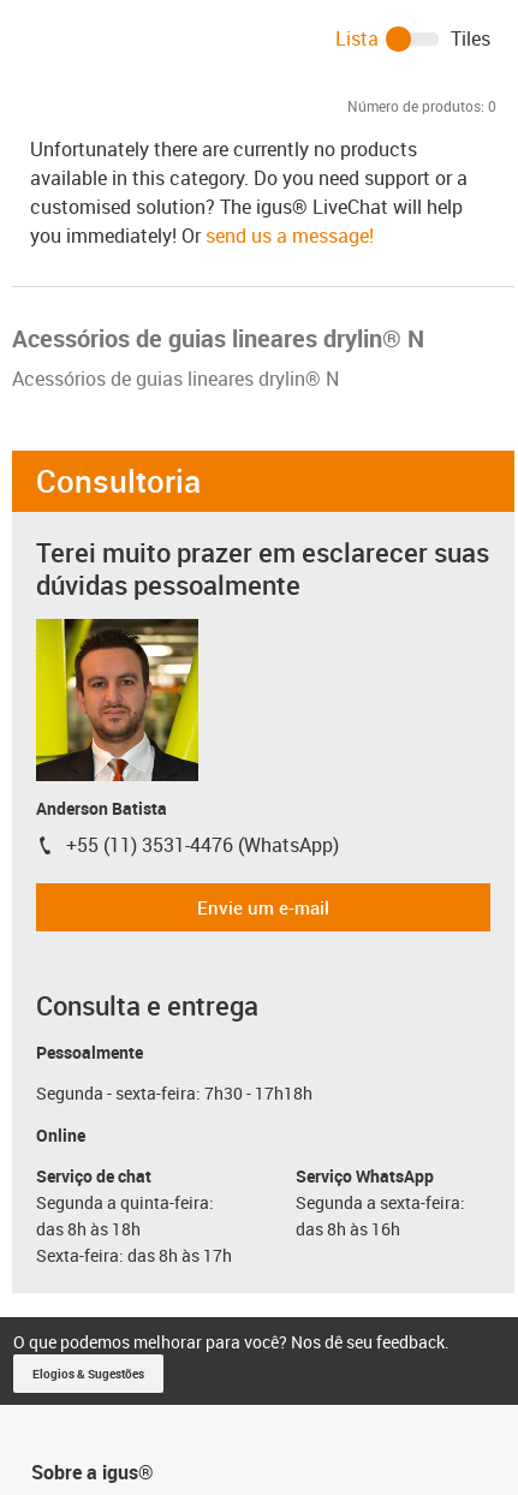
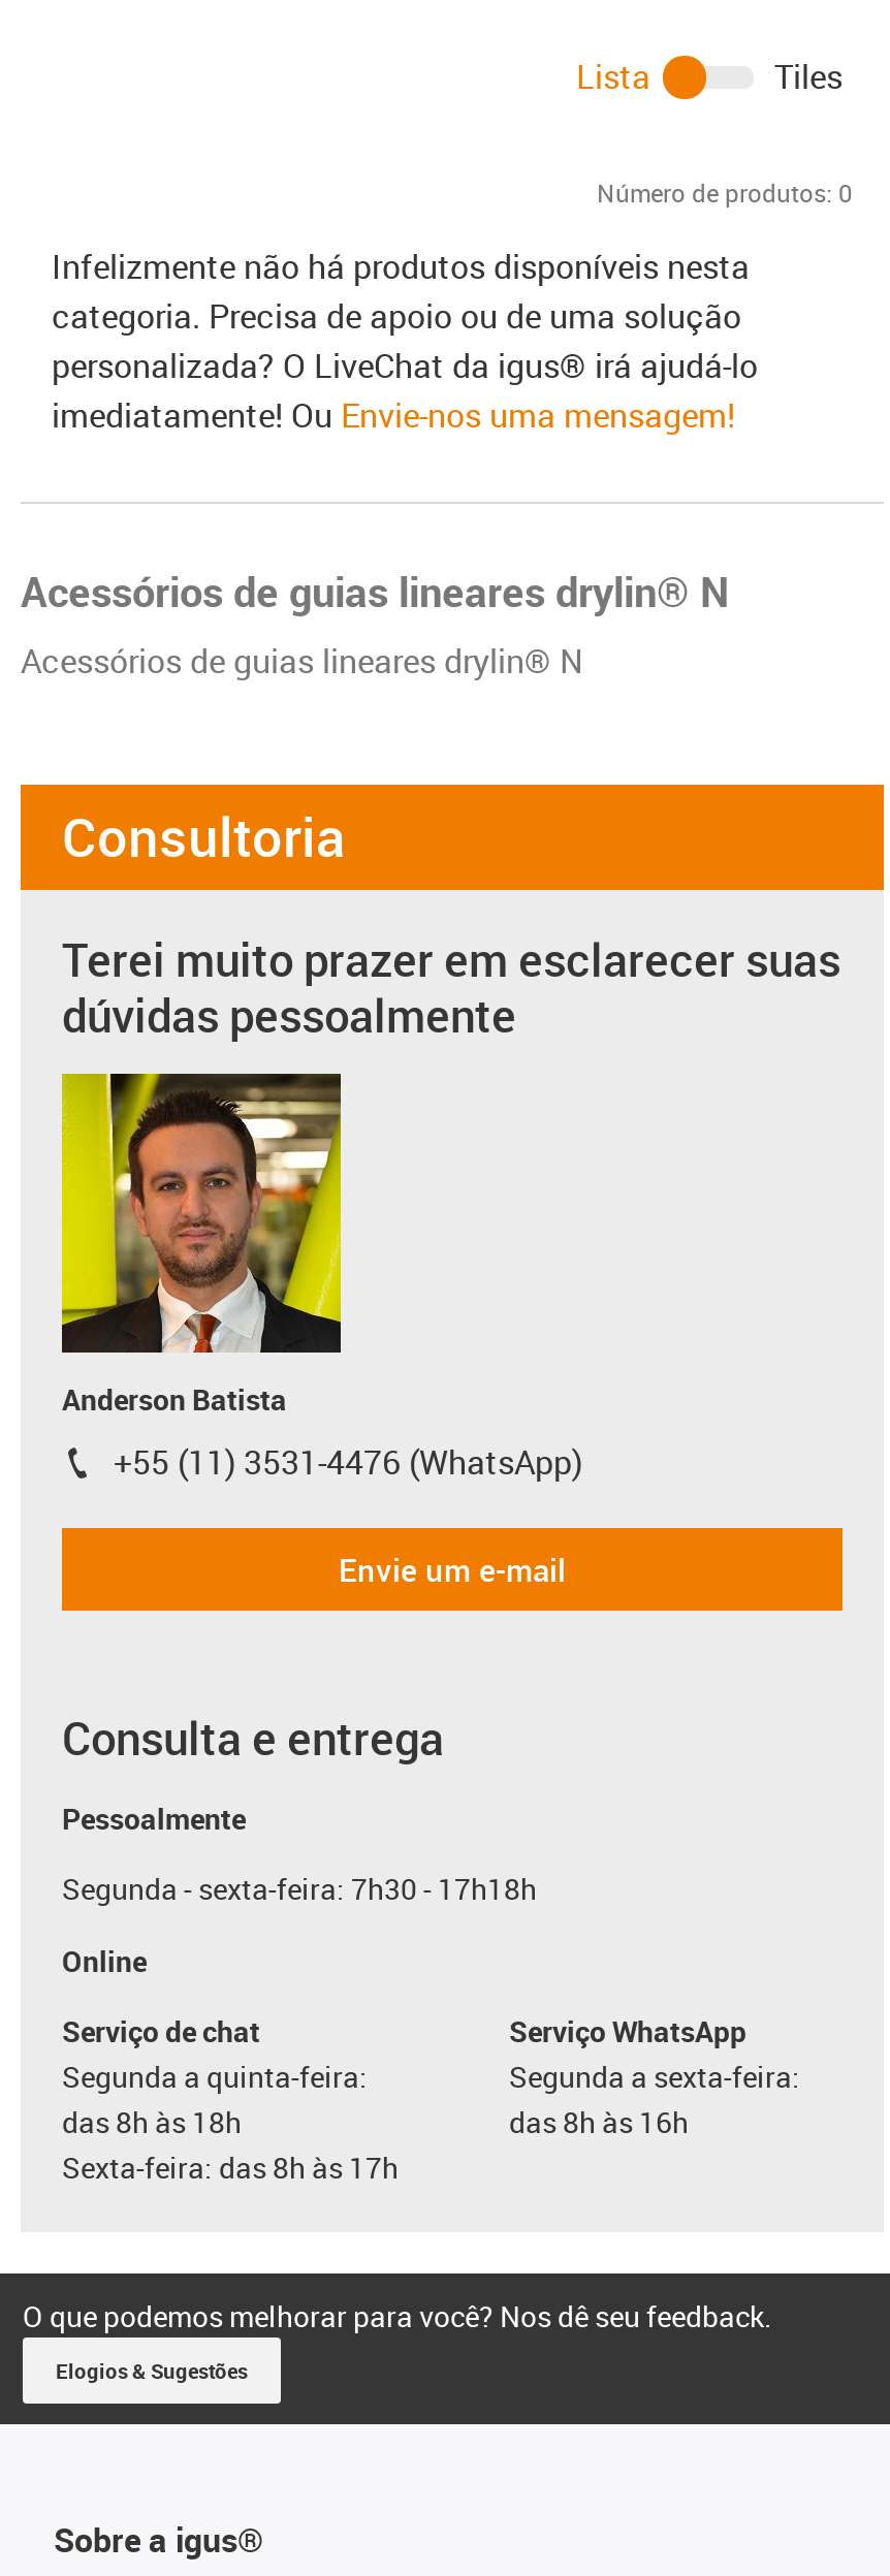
[30,135,468,248] Unfortunately there are currently no products | available in this category. Do you need support or a | customised solution? The igus® LiveChat will help | you immediately! Or send us a message! -> [52,243,758,437] Infelizmente não há produtos disponíveis nesta | categoria. Precisa de apoio ou de uma solução | personalizada? O LiveChat da igus® irá ajudá-lo | imediatamente! Ou Envie-nos uma mensagem!

